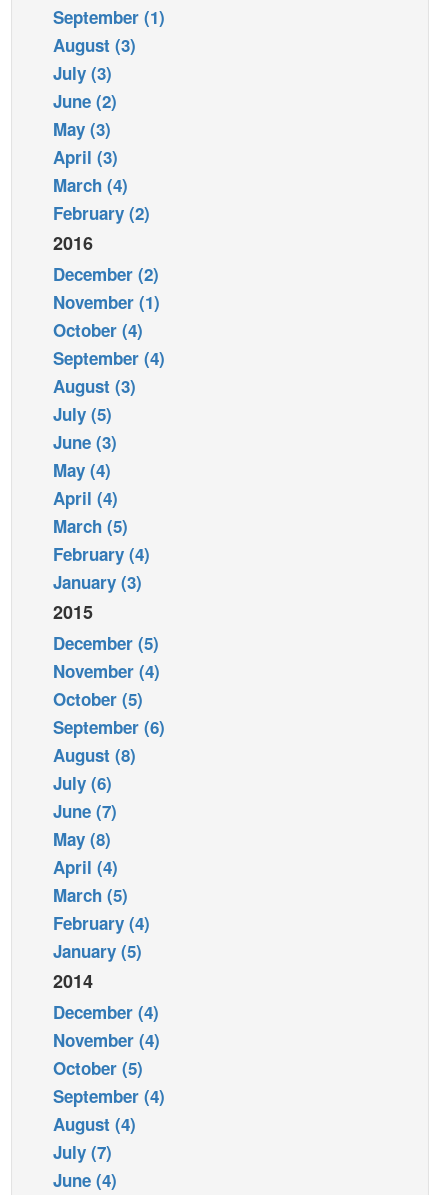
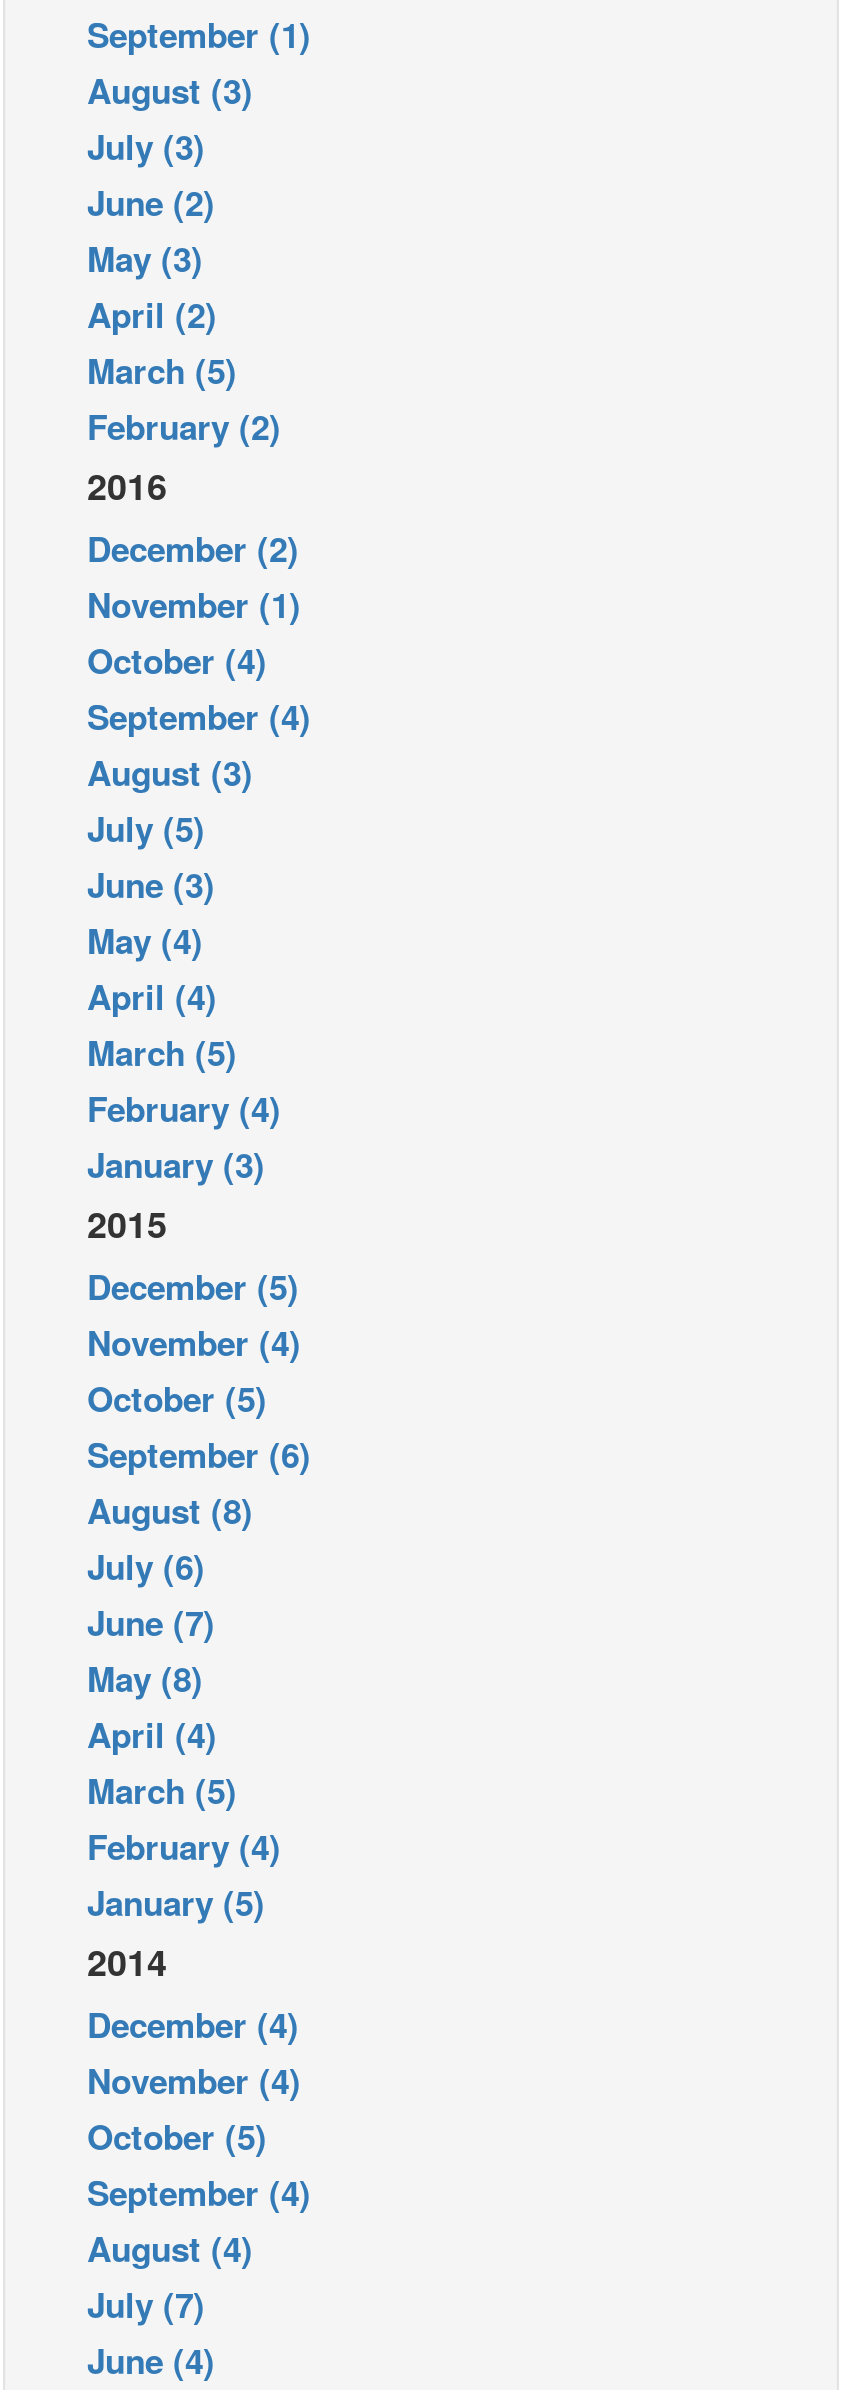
[53,145,118,169] April (3) -> [87,290,217,338] April (2)
[53,173,128,197] March (4) -> [87,346,237,394] March (5)

